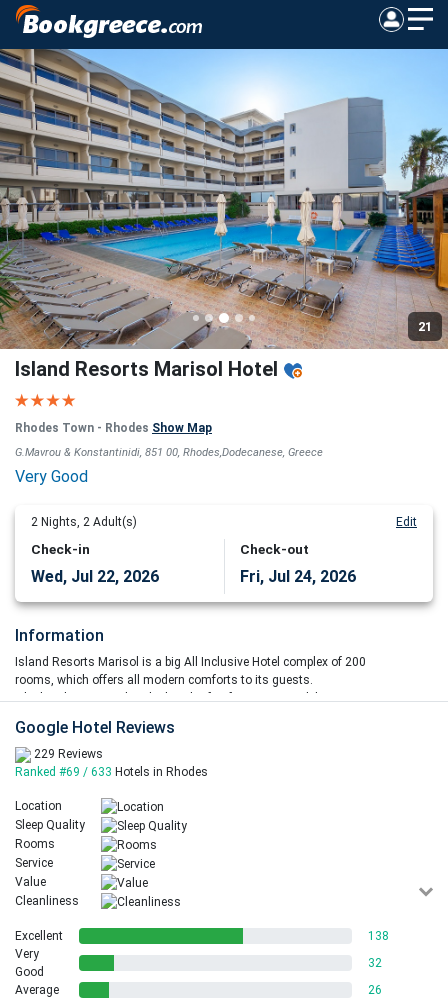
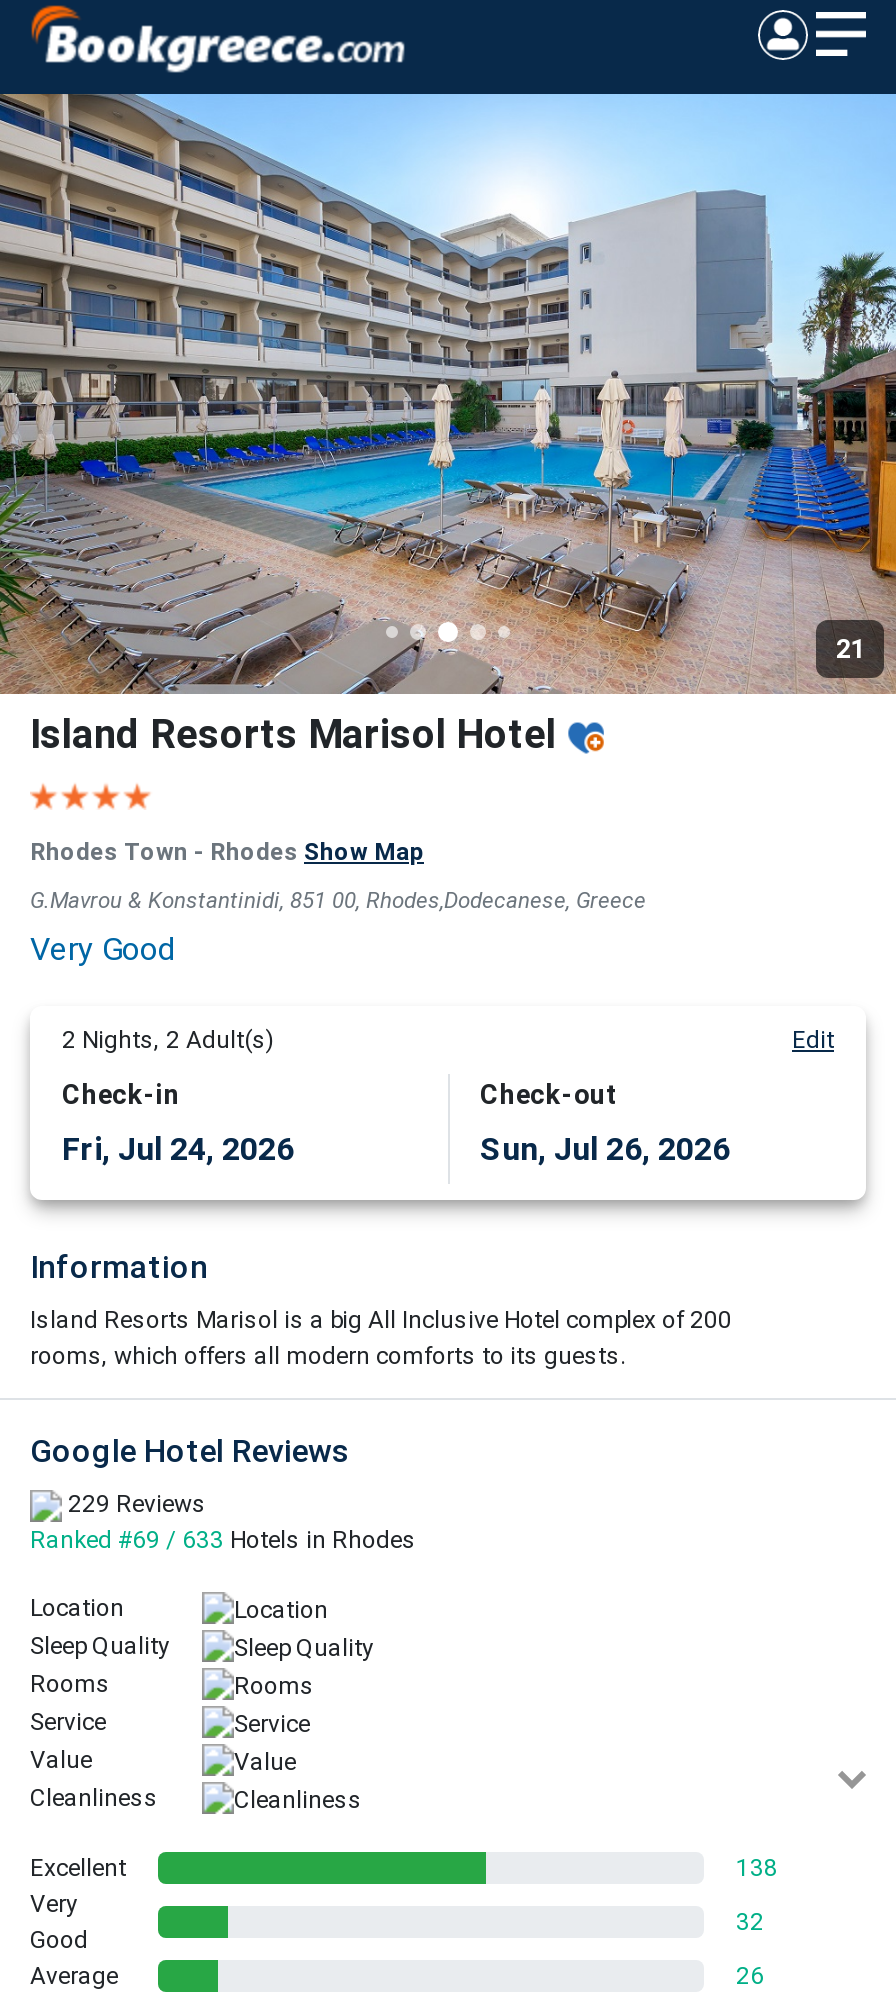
[31,567,159,586] Wed, Jul 22, 2026 -> [62,1130,294,1168] Fri, Jul 24, 2026
[240,567,356,586] Fri, Jul 24, 2026 -> [480,1130,730,1168] Sun, Jul 26, 2026

